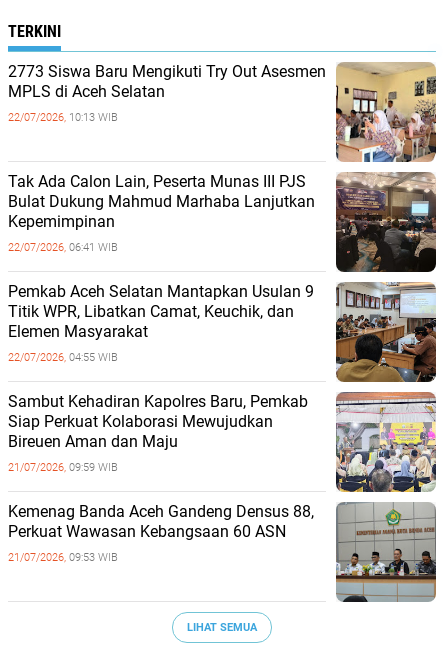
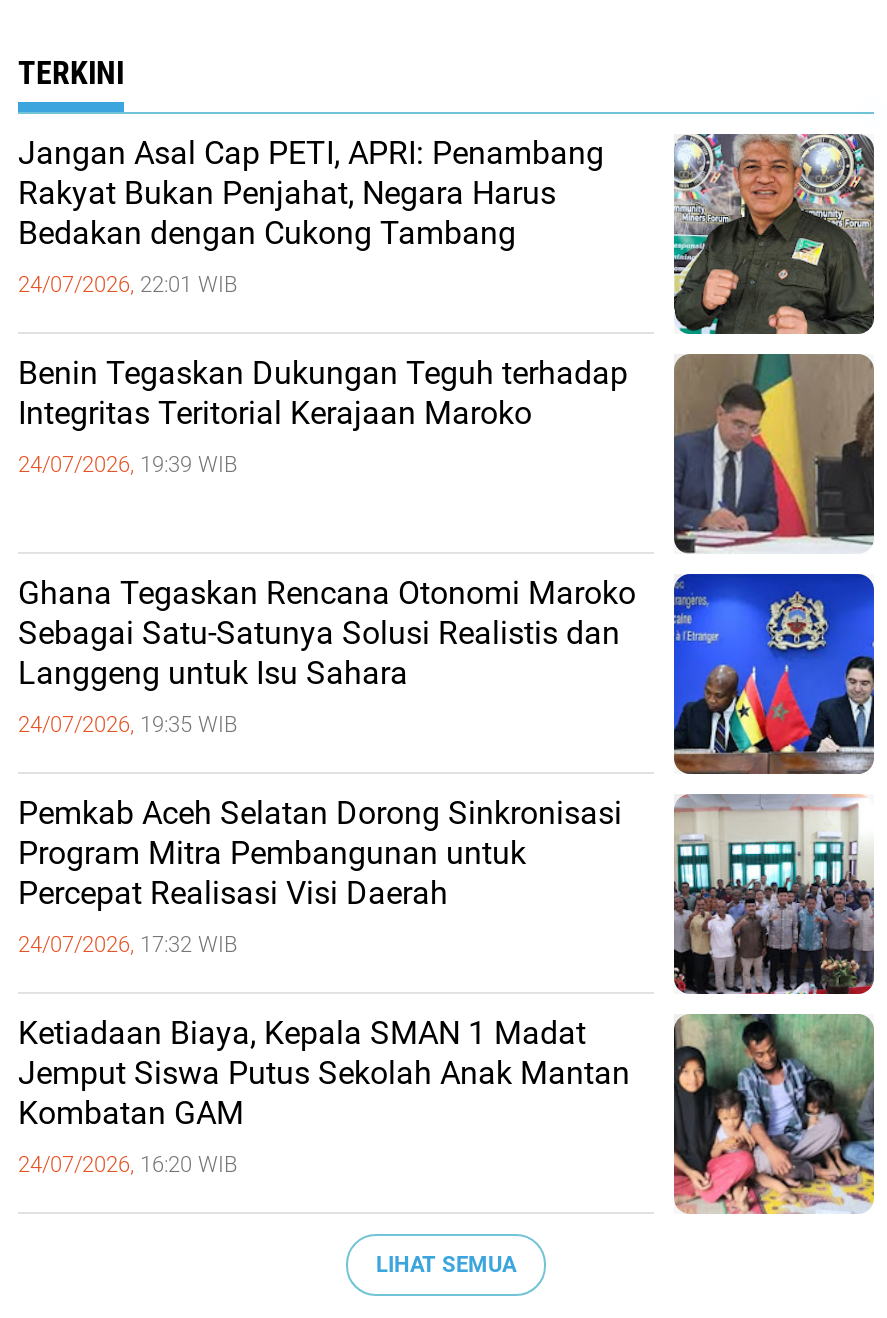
[8,62,326,101] 2773 Siswa Baru Mengikuti Try Out Asesmen | MPLS di Aceh Selatan -> [18,134,604,252] Jangan Asal Cap PETI, APRI: Penambang | Rakyat Bukan Penjahat, Negara Harus | Bedakan dengan Cukong Tambang
[8,62,436,231] [image] | Tak Ada Calon Lain, Peserta Munas III PJS | Bulat Dukung Mahmud Marhaba Lanjutkan | Kepemimpinan -> [18,132,876,432] [image] | Benin Tegaskan Dukungan Teguh terhadap | Integritas Teritorial Kerajaan Maroko
[8,111,118,124] 22/07/2026, 10:13 WIB -> [18,272,238,298] 24/07/2026, 22:01 WIB
[8,172,437,341] [image] | Pemkab Aceh Selatan Mantapkan Usulan 9 | Titik WPR, Libatkan Camat, Keuchik, dan | Elemen Masyarakat -> [18,352,876,692] [image] | Ghana Tegaskan Rencana Otonomi Maroko | Sebagai Satu-Satunya Solusi Realistis dan | Langgeng untuk Isu Sahara
[8,241,118,254] 22/07/2026, 06:41 WIB -> [18,452,238,478] 24/07/2026, 19:39 WIB
[8,281,437,451] [image] | Sambut Kehadiran Kapolres Baru, Pemkab | Siap Perkuat Kolaborasi Mewujudkan | Bireuen Aman dan Maju -> [18,572,876,912] [image] | Pemkab Aceh Selatan Dorong Sinkronisasi | Program Mitra Pembangunan untuk | Percepat Realisasi Visi Daerah
[8,351,118,364] 22/07/2026, 04:55 WIB -> [18,712,238,738] 24/07/2026, 19:35 WIB
[8,391,437,541] [image] | Kemenag Banda Aceh Gandeng Densus 88, | Perkuat Wawasan Kebangsaan 60 ASN -> [18,794,876,1132] [image] | Ketiadaan Biaya, Kepala SMAN 1 Madat | Jemput Siswa Putus Sekolah Anak Mantan | Kombatan GAM
[8,461,118,474] 21/07/2026, 09:59 WIB -> [18,932,238,958] 24/07/2026, 17:32 WIB
[335,503,437,603] [image] -> [672,1014,876,1214] [image]
[8,551,118,564] 21/07/2026, 09:53 WIB -> [18,1152,238,1178] 24/07/2026, 16:20 WIB

